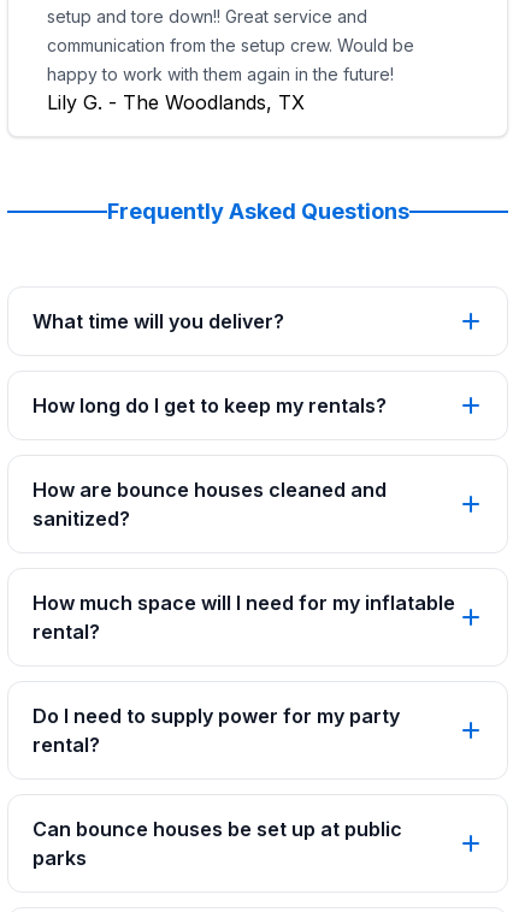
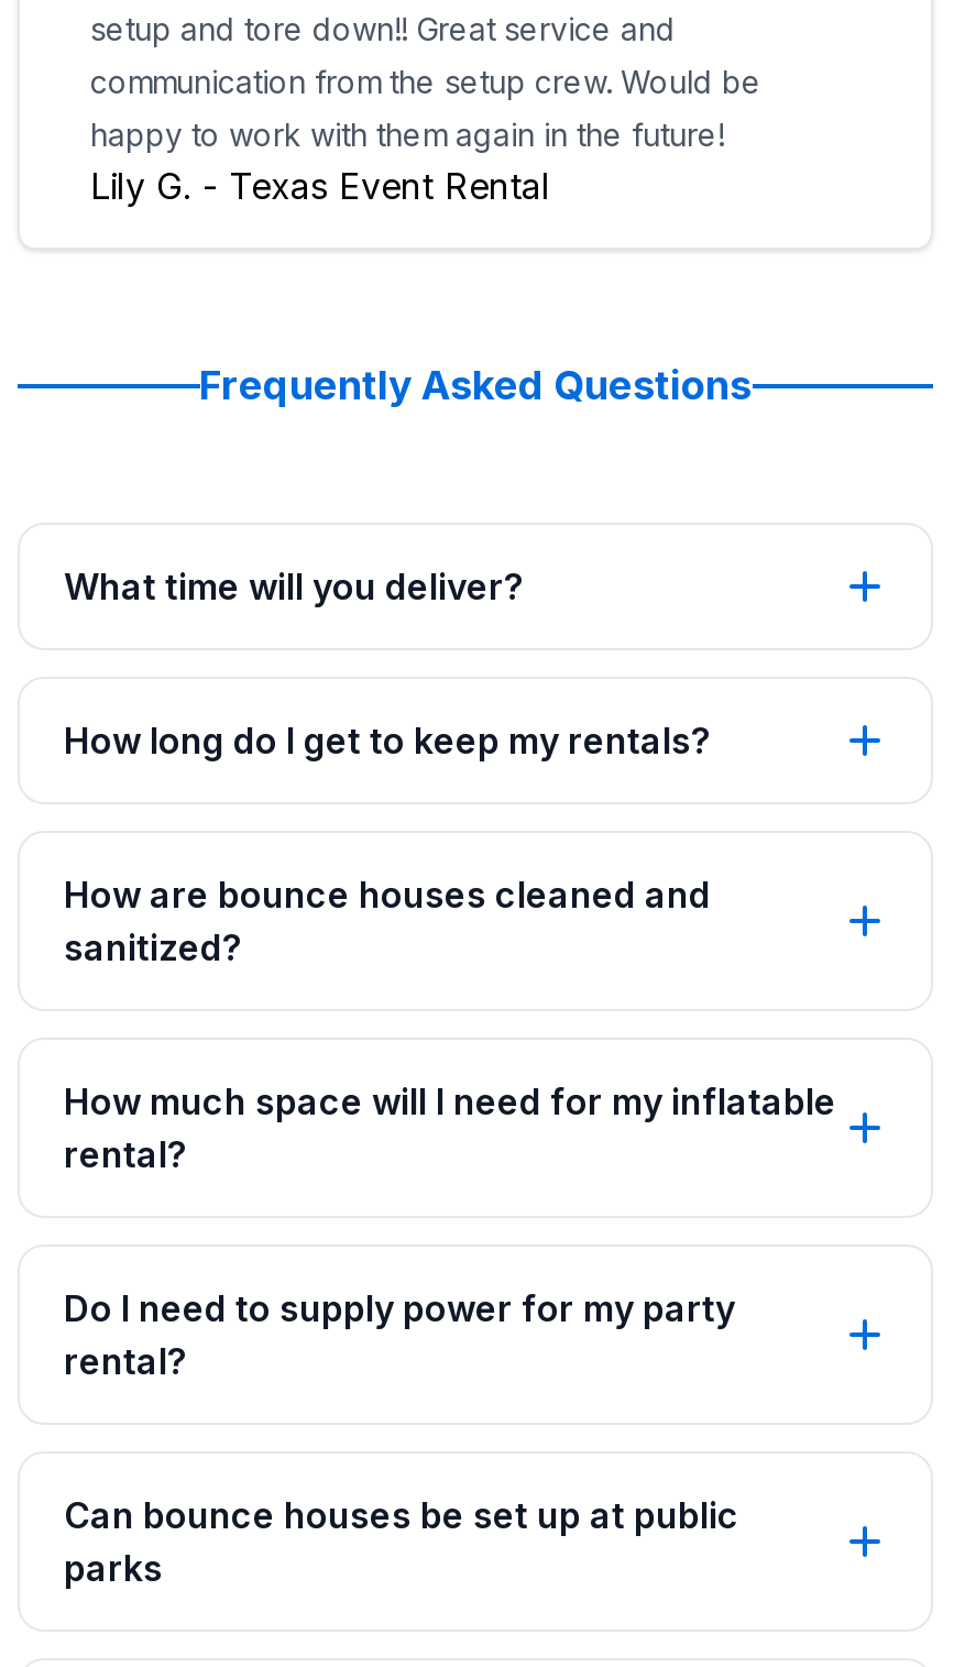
[47,90,305,114] Lily G. - The Woodlands, TX -> [90,164,550,208] Lily G. - Texas Event Rental

